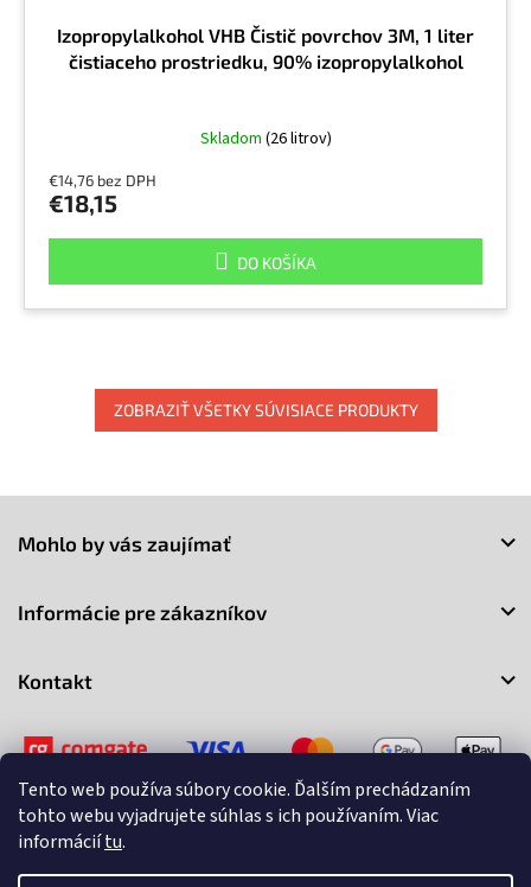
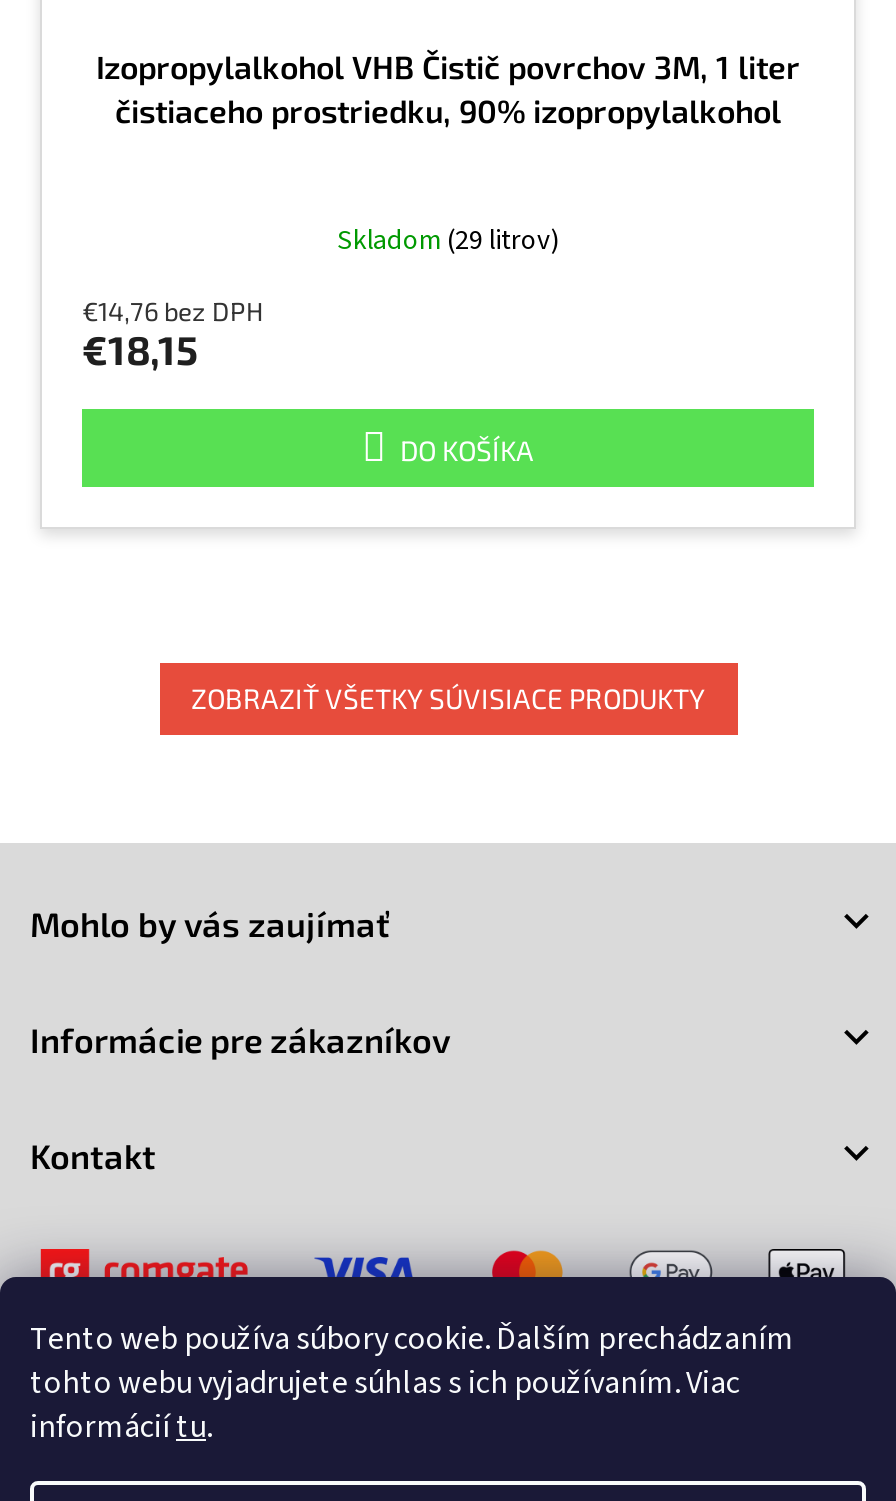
[200,126,331,150] Skladom (26 litrov) -> [337,220,559,260] Skladom (29 litrov)

